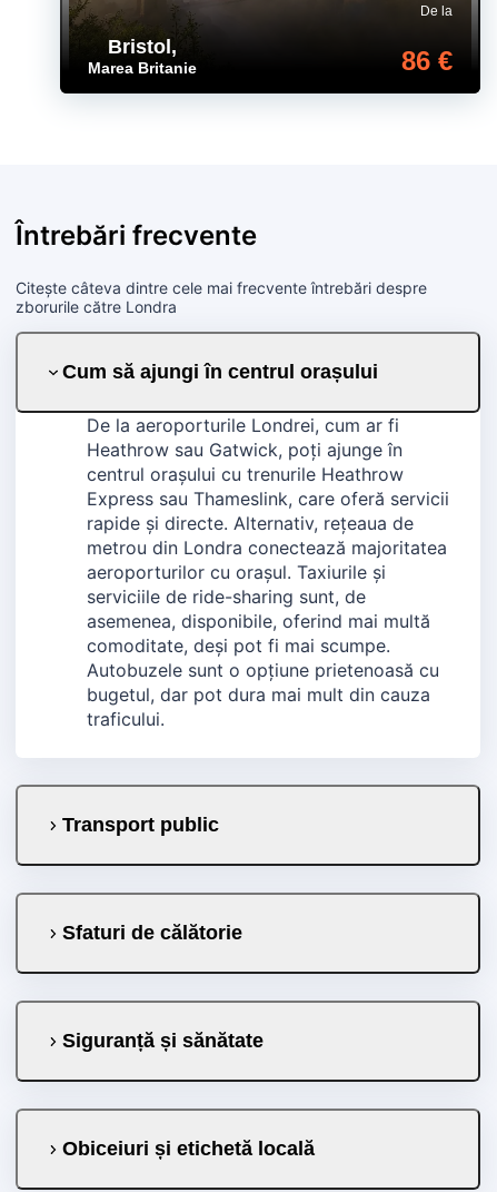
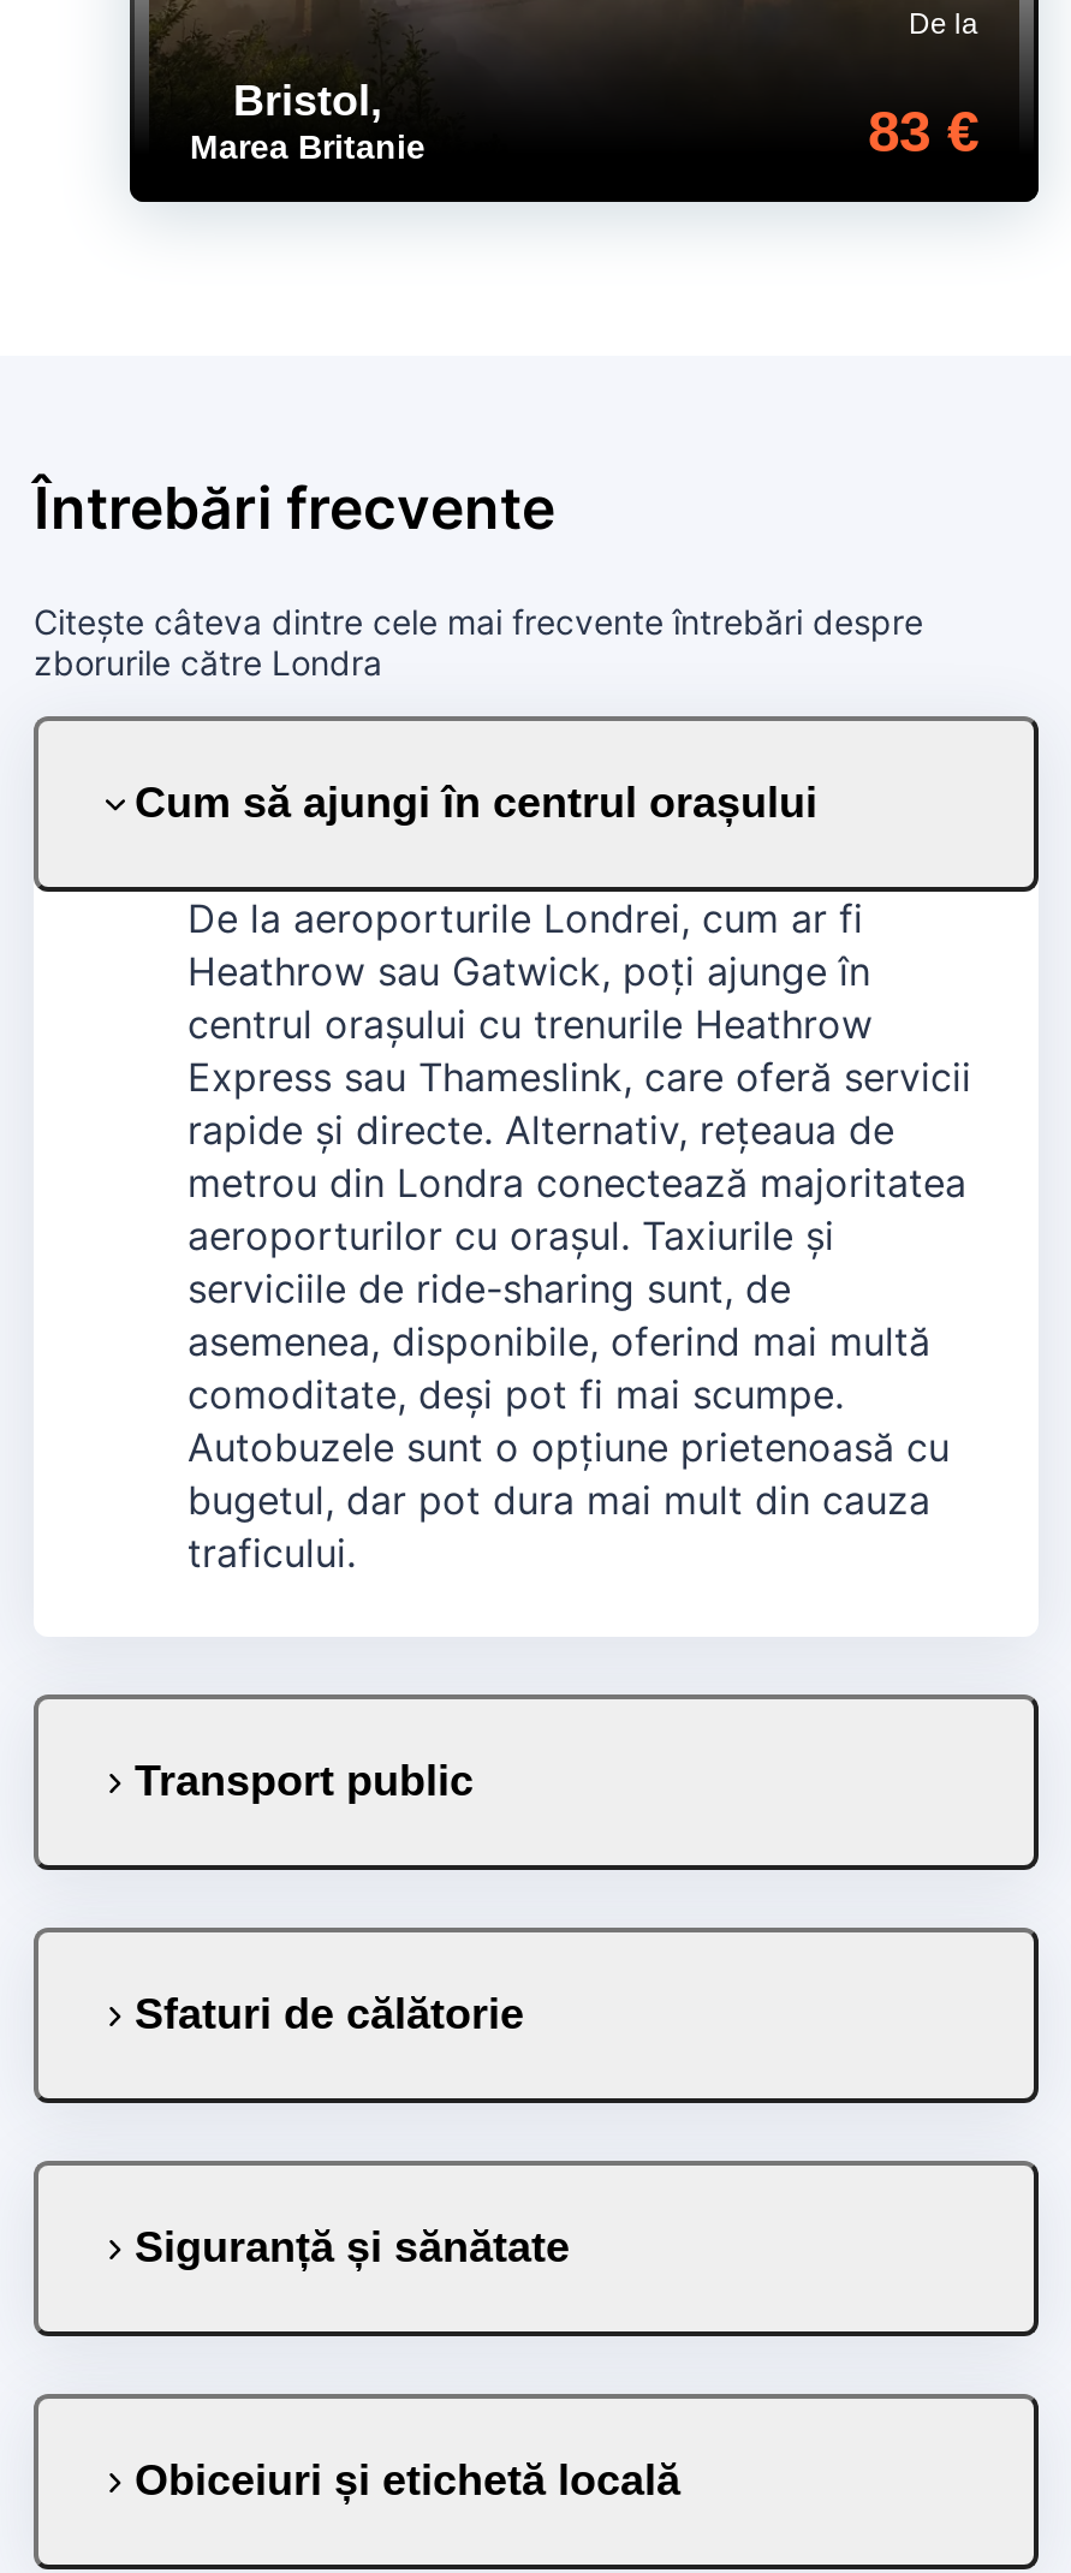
[401,46,453,76] 86 € -> [868,100,978,164] 83 €

